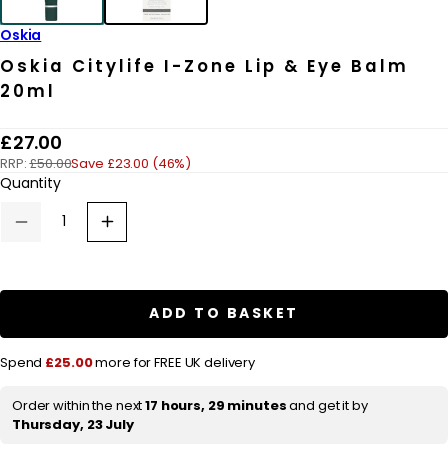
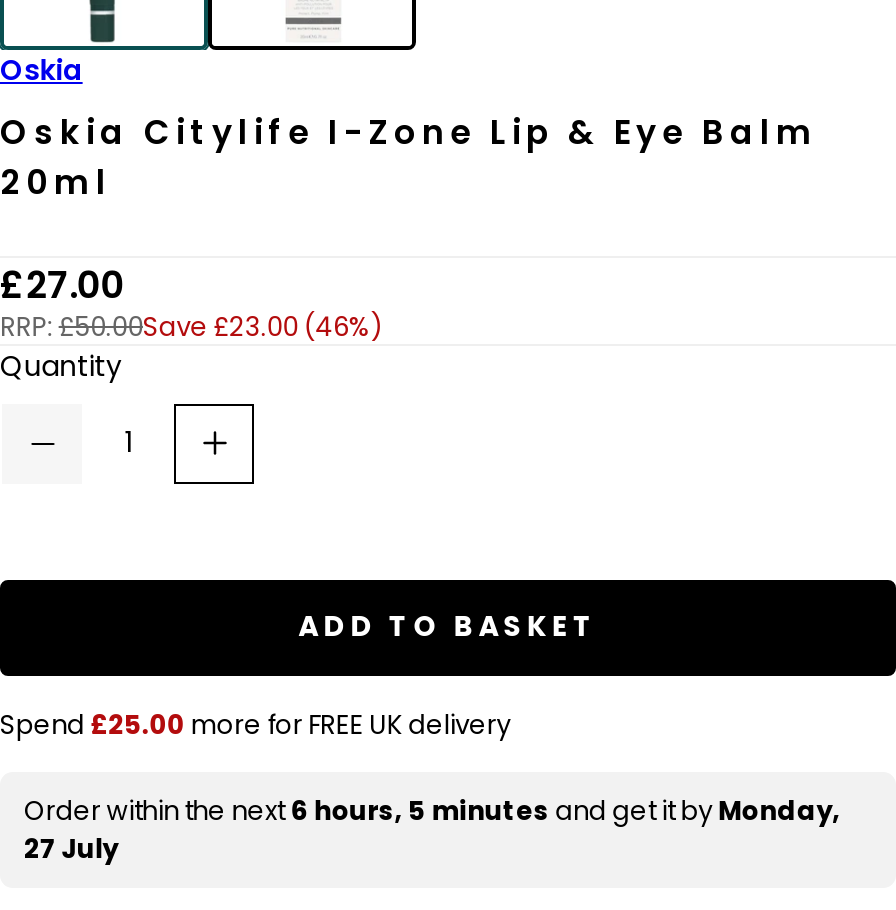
[12,396,368,434] Order within the next17 hours, 29 minutes and get it by | Thursday, 23 July -> [24,792,840,868] Order within the next6 hours, 5 minutes and get it by Monday, | 27 July

